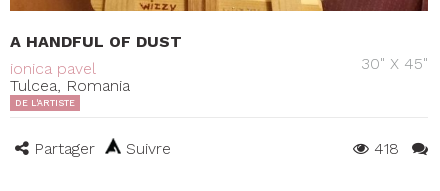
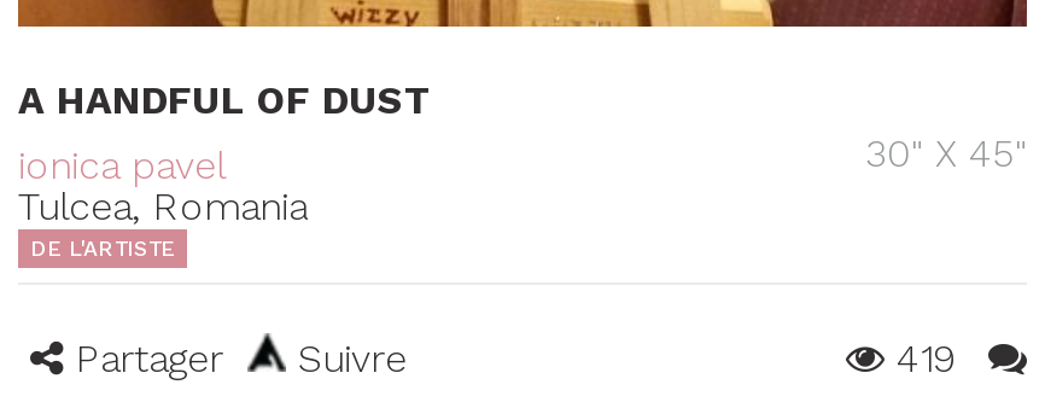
[369,139,404,158] 418 -> [885,336,969,381] 419

